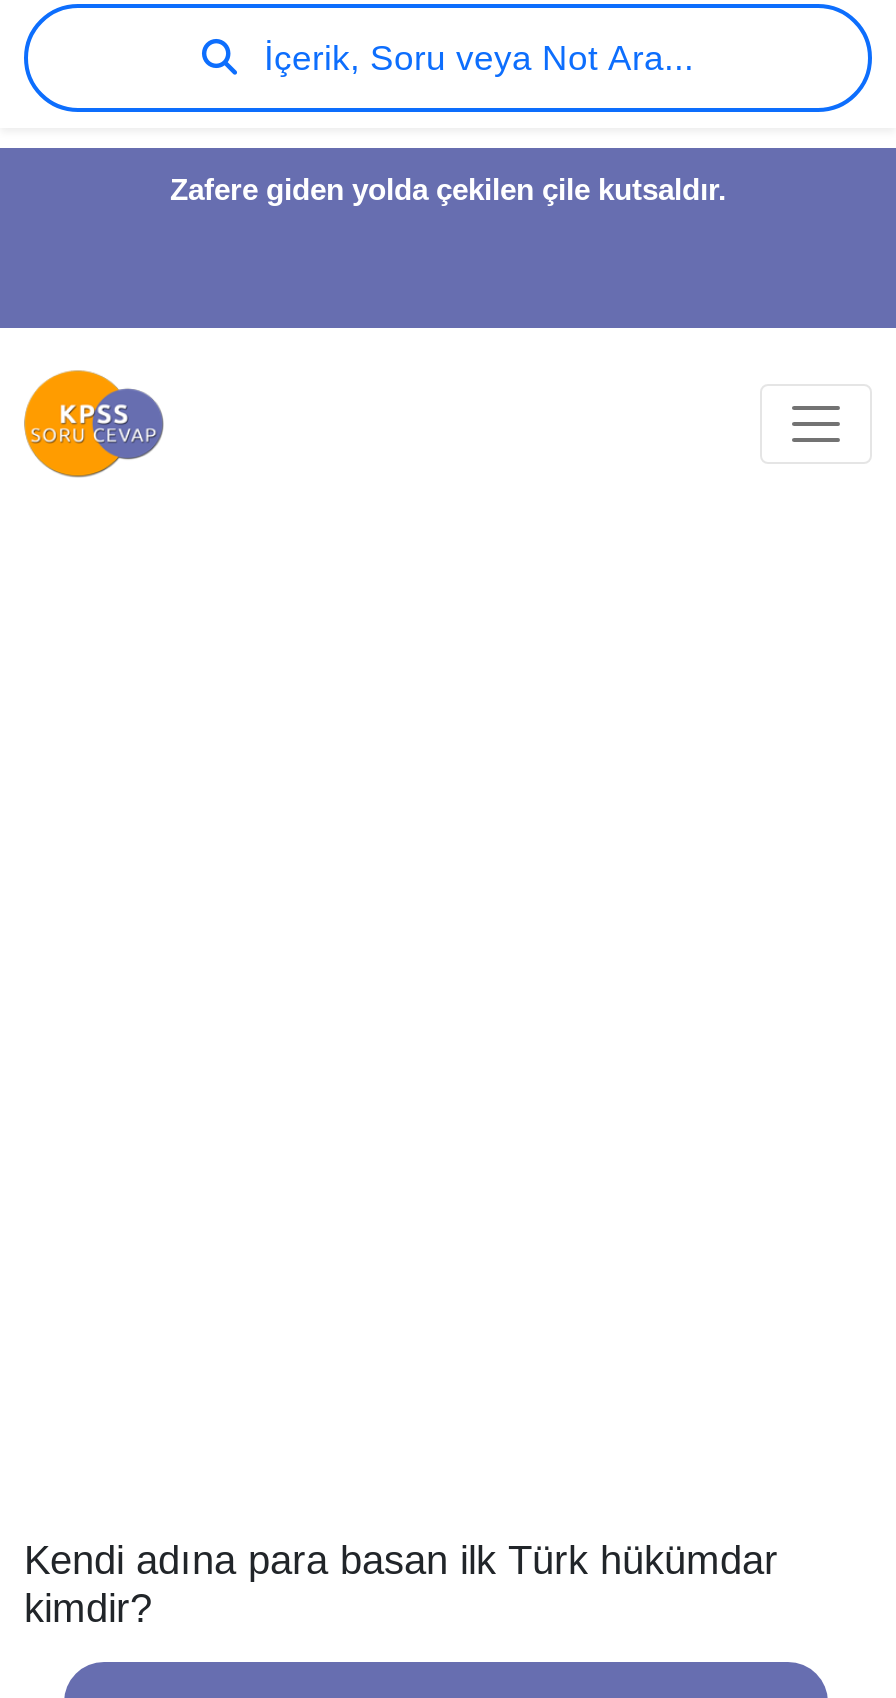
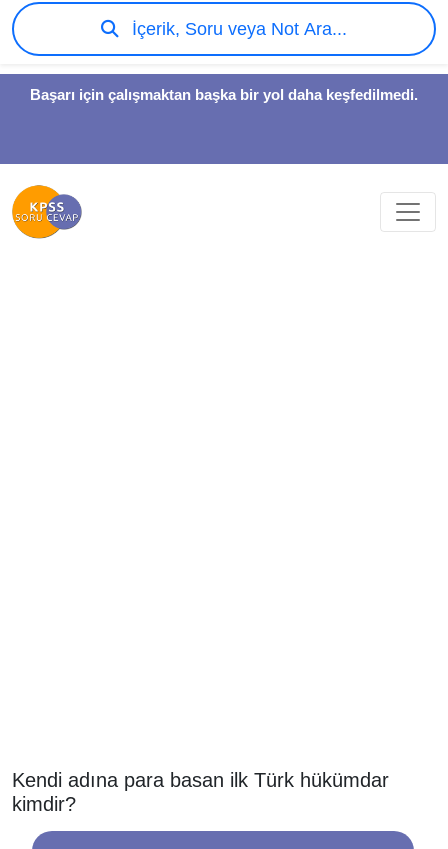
[170,172,726,206] Zafere giden yolda çekilen çile kutsaldır. -> [30,86,418,103] Başarı için çalışmaktan başka bir yol daha keşfedilmedi.

